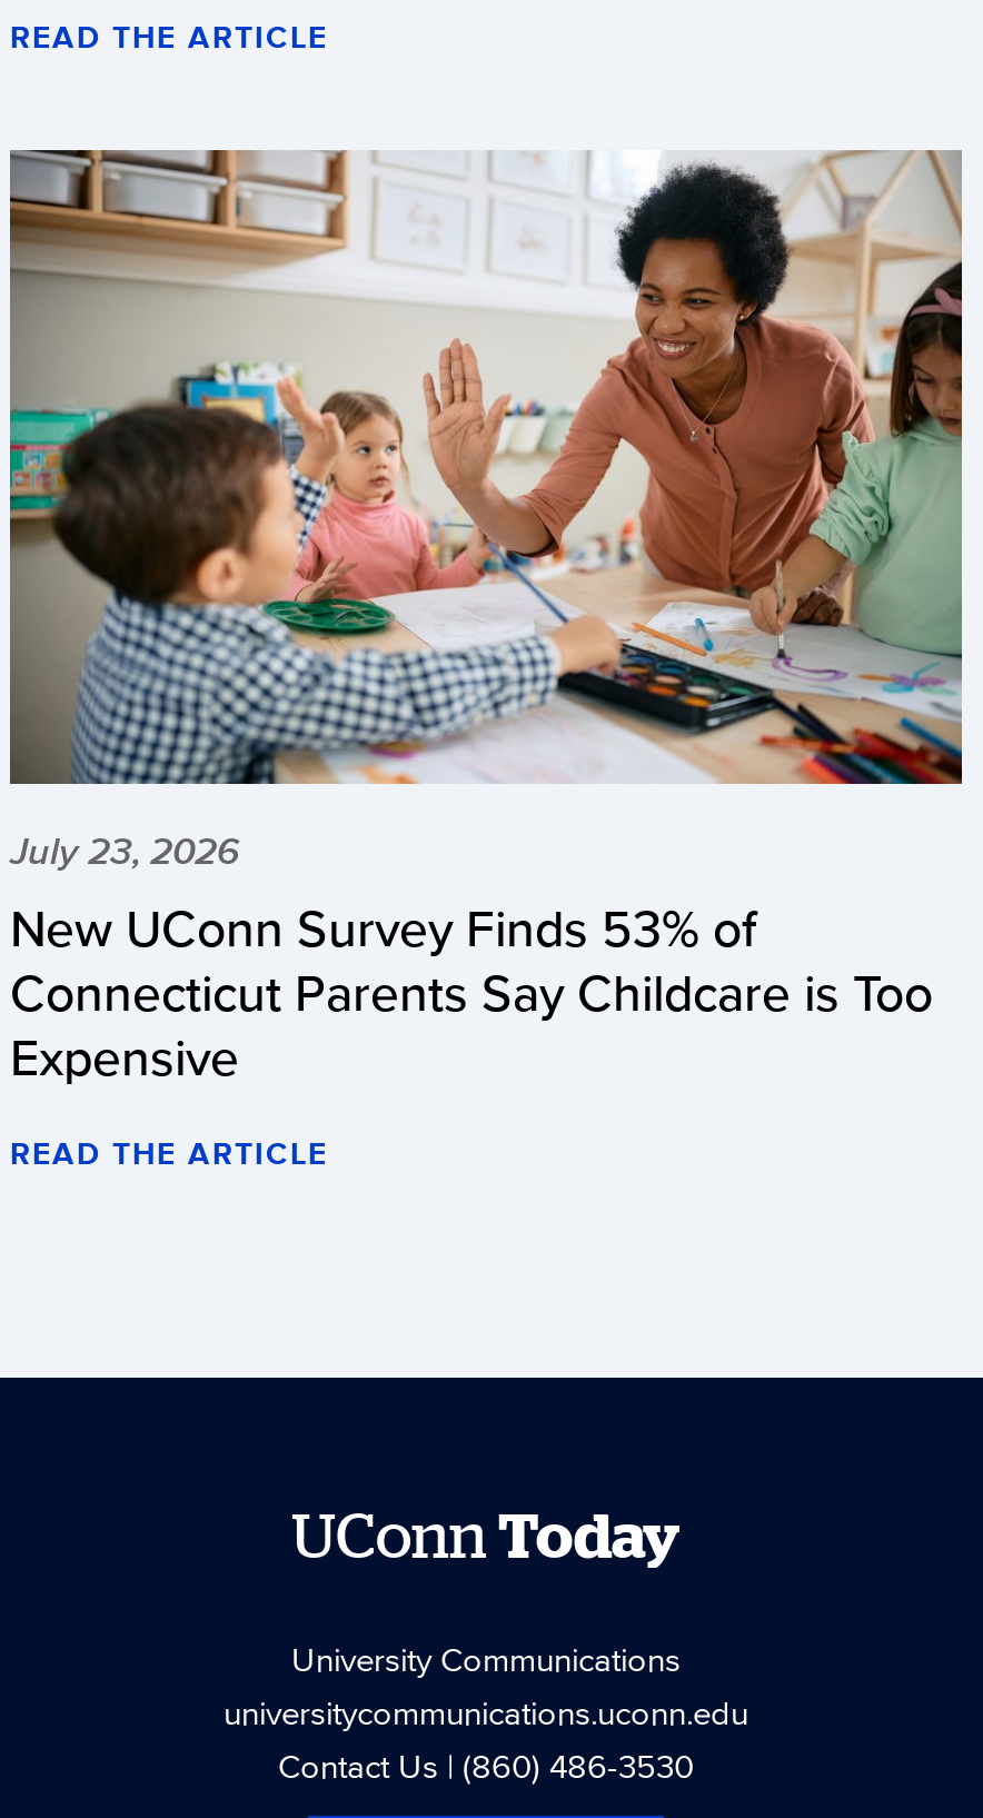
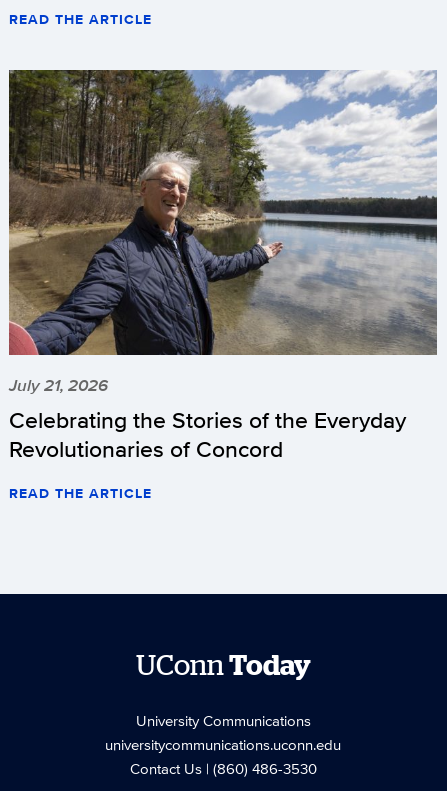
[10,148,964,1094] [image] | July 23, 2026 | New UConn Survey Finds 53% of | Connecticut Parents Say Childcare is Too | Expensive -> [9,69,437,465] [image] | July 21, 2026 | Celebrating the Stories of the Everyday | Revolutionaries of Concord

